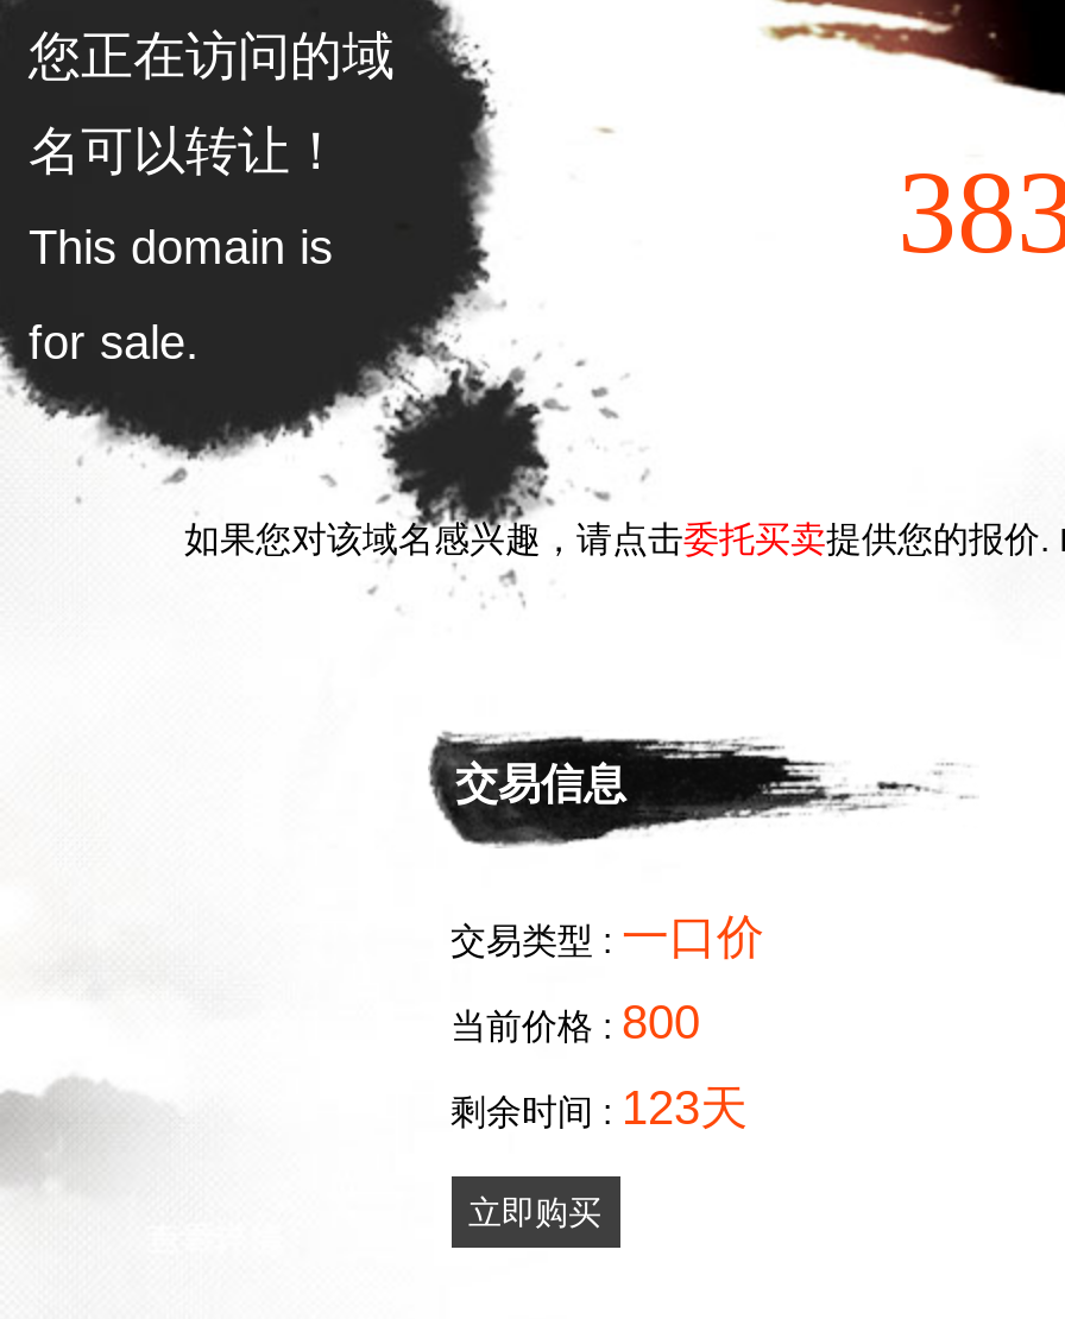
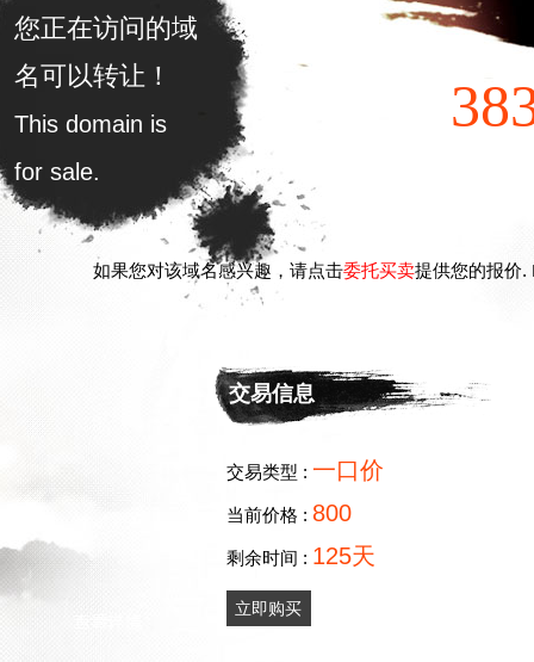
[450,1081,748,1134] 剩余时间 : 123天 -> [226,543,375,569] 剩余时间 : 125天

